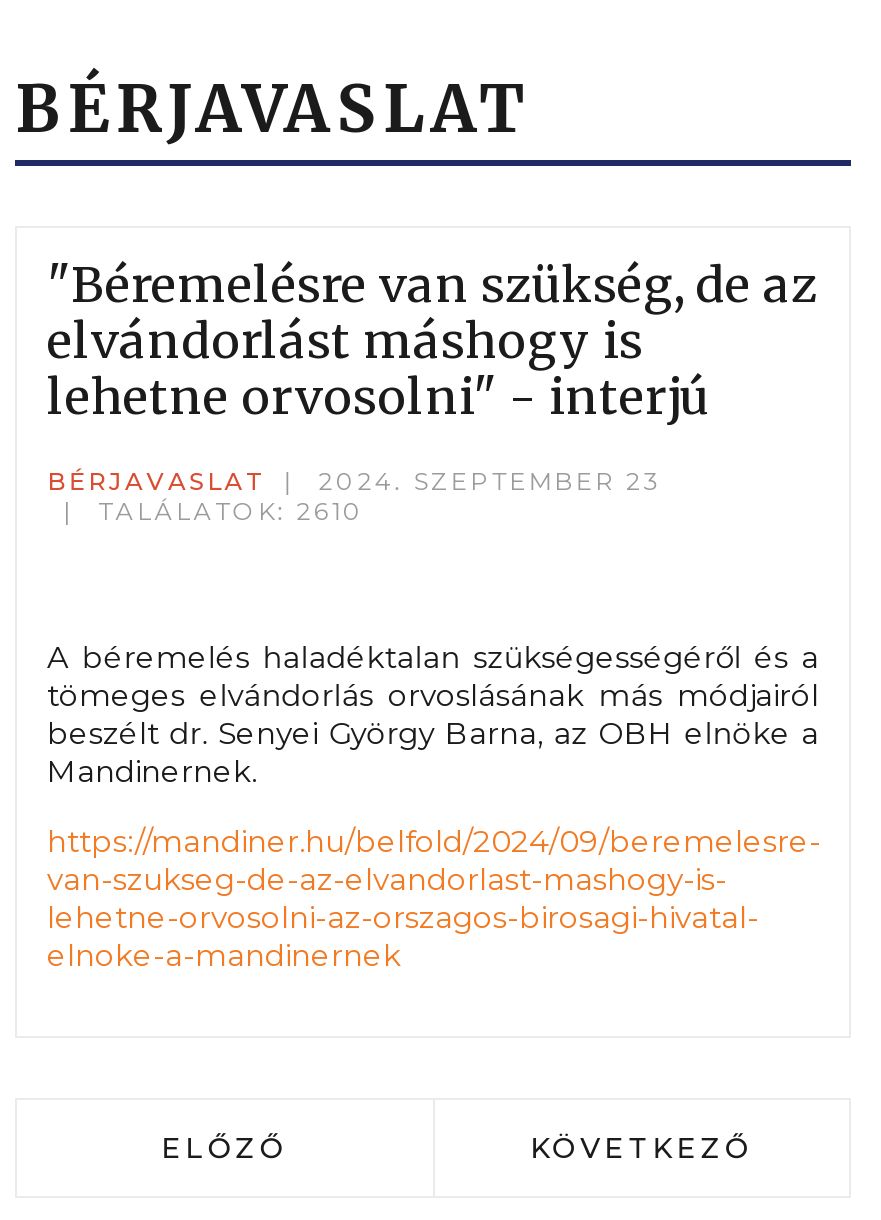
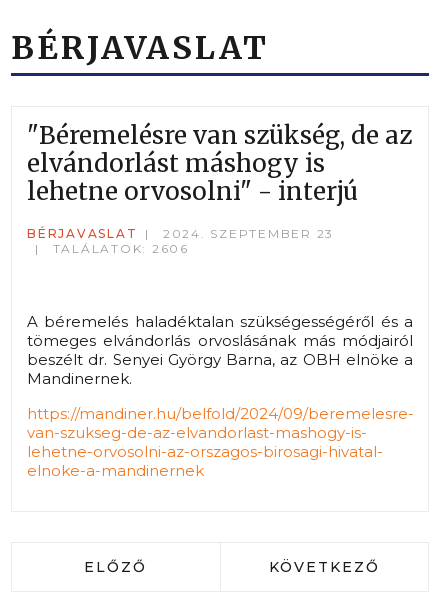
[98,496,365,526] TALÁLATOK: 2610 -> [52,241,189,256] TALÁLATOK: 2606

